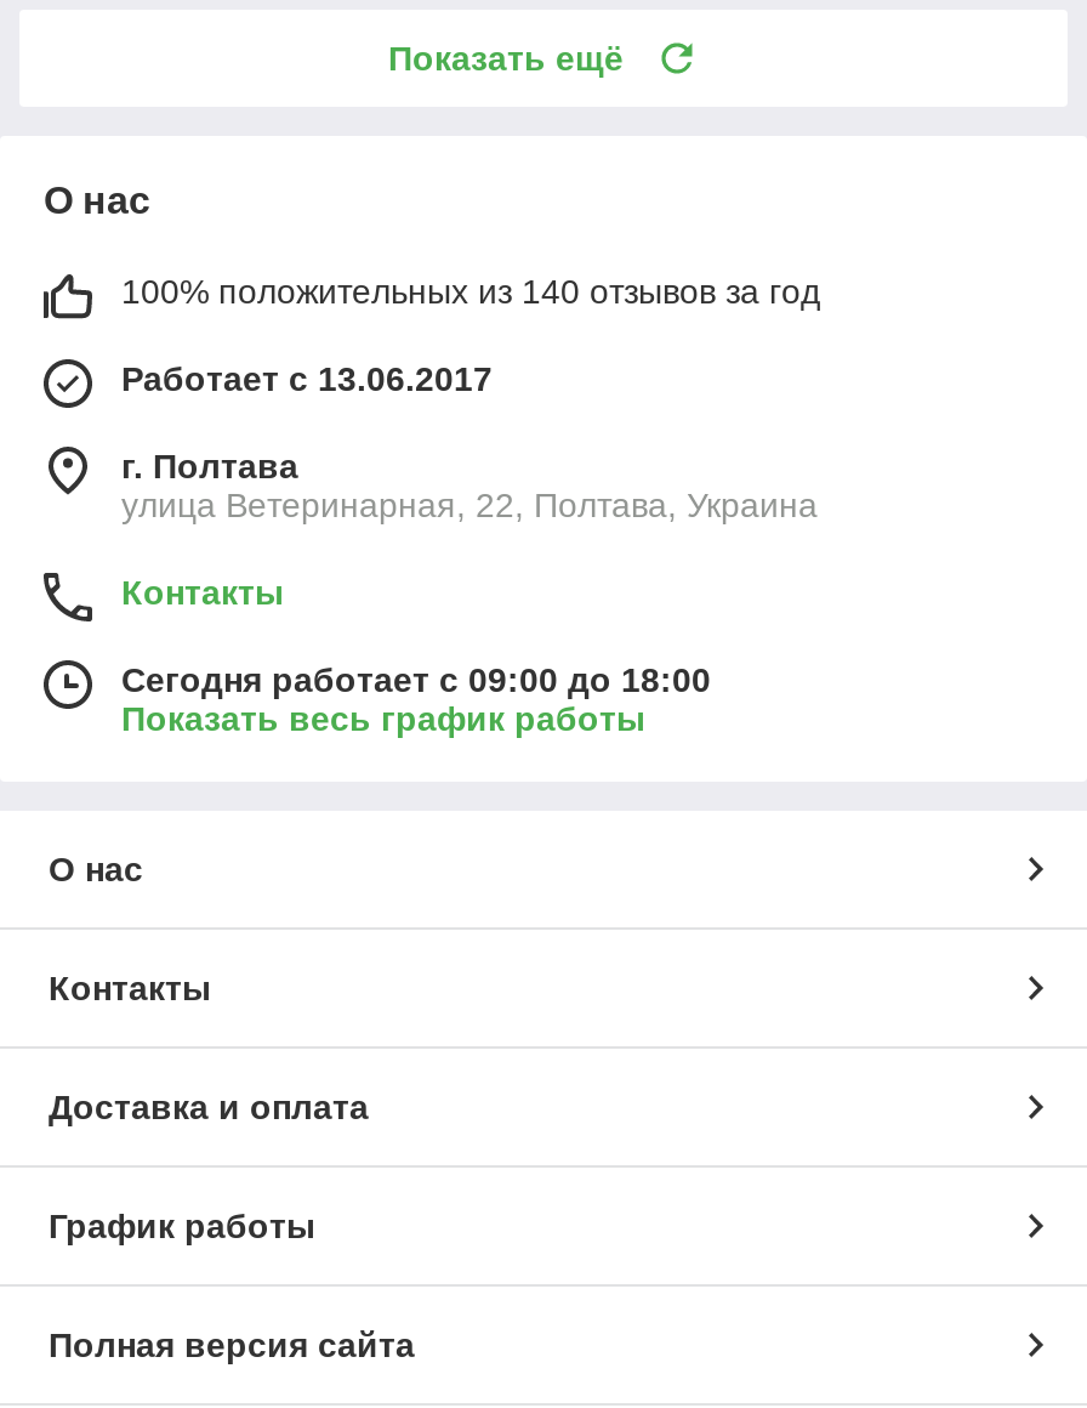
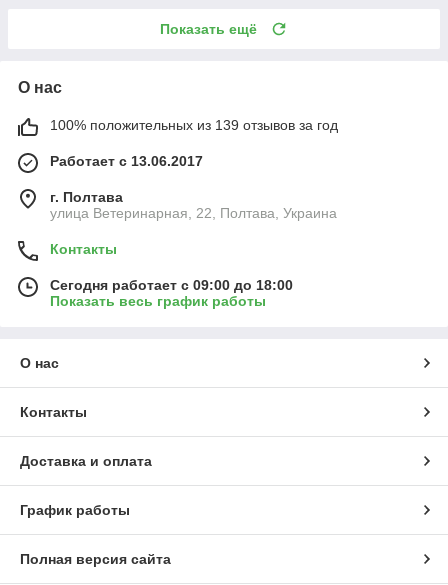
[121,271,820,310] 100% положительных из 140 отзывов за год -> [50,117,338,133] 100% положительных из 139 отзывов за год

